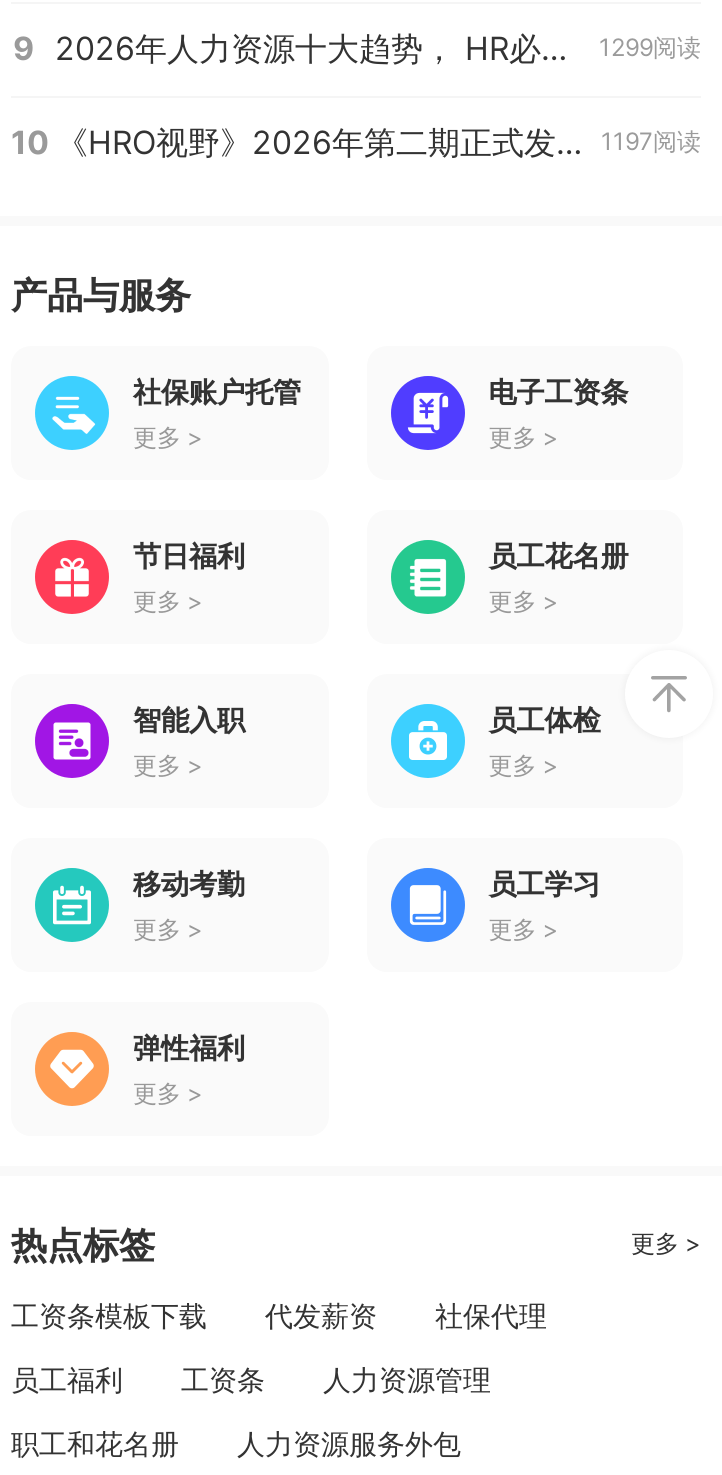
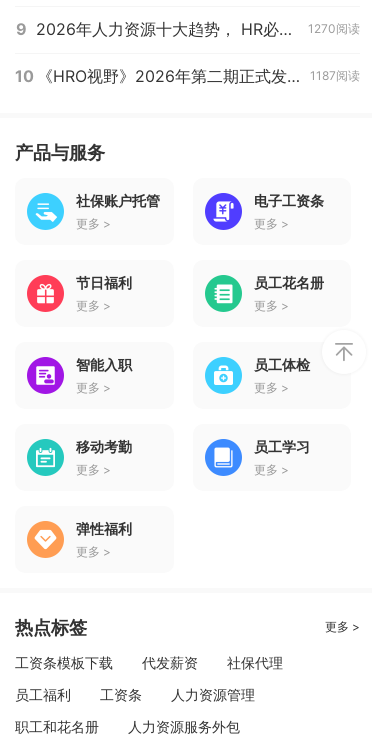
[599,33,701,63] 1299阅读 -> [308,21,360,36] 1270阅读
[601,127,701,157] 1197阅读 -> [310,68,360,83] 1187阅读

